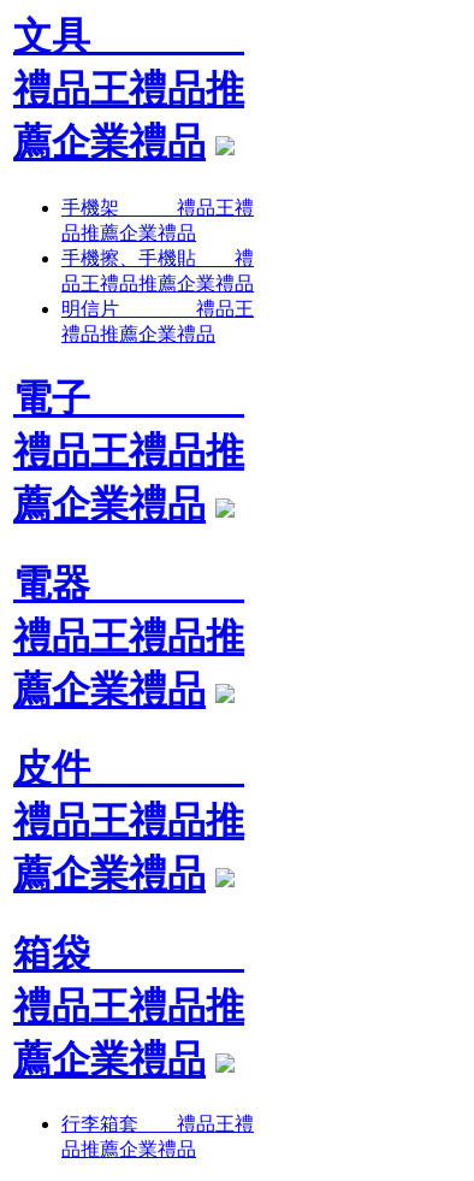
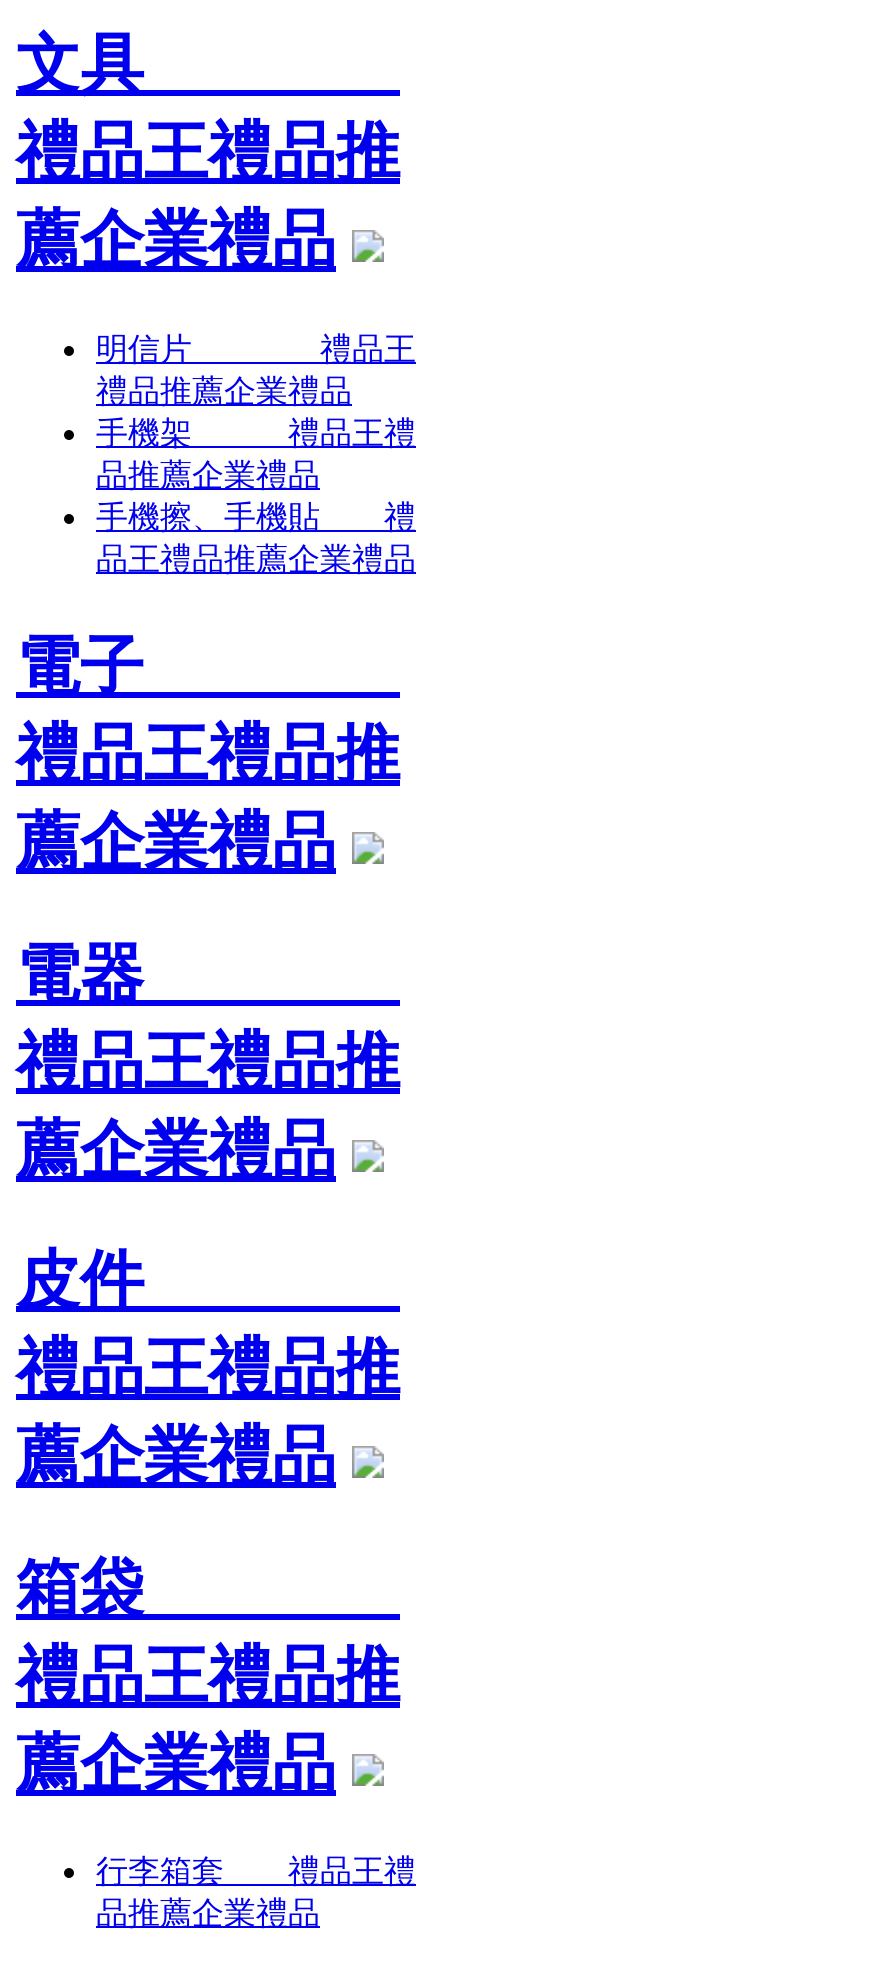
moved [61,197,254,294] -> [96,416,416,576]: 手機架 禮品王禮 | 品推薦企業禮品 | 品王禮品推薦企業禮品
moved [61,298,254,344] -> [96,332,416,408]: 明信片 禮品王 | 禮品推薦企業禮品

